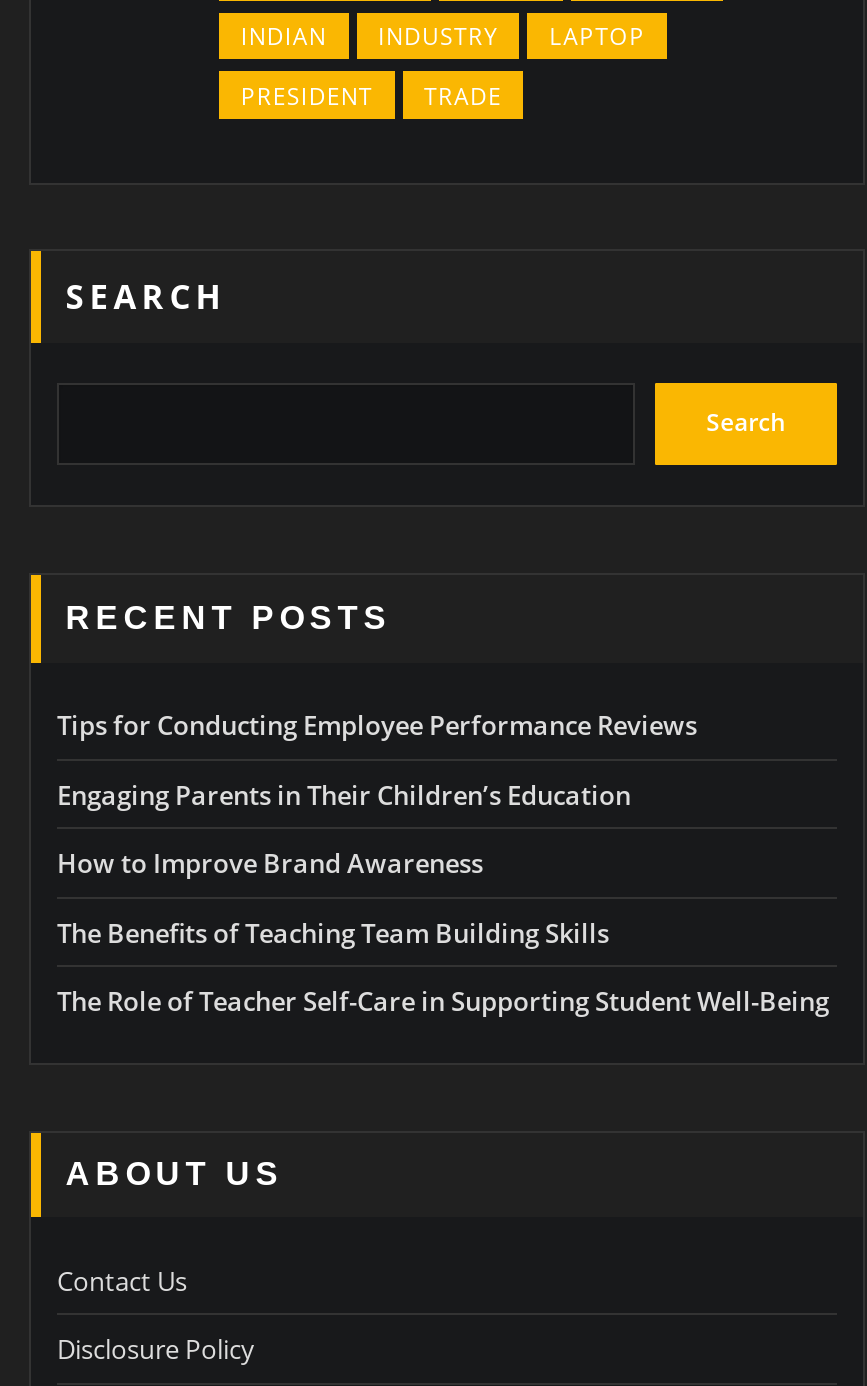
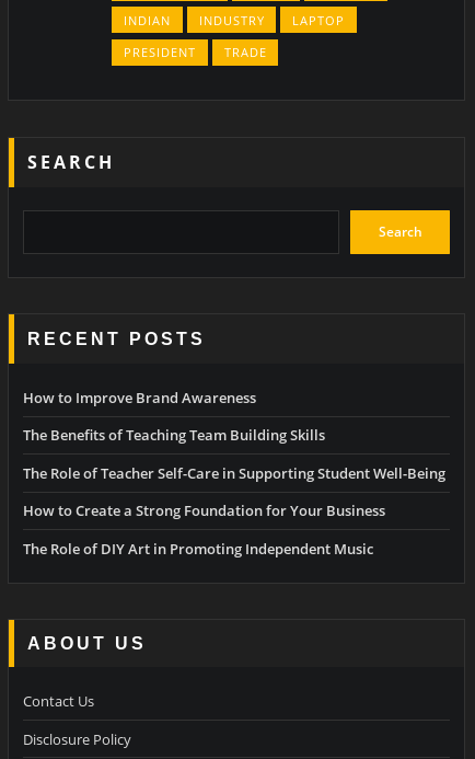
[57,708,697,813] Tips for Conducting Employee Performance Reviews | Engaging Parents in Their Children’s Education -> none
moved [57,846,829,1019] -> [23,388,445,483]: How to Improve Brand Awareness | The Benefits of Teaching Team Building Skills | The Role of Teacher Self-Care in Supporting Student Well-Being
none -> [23,501,385,558] How to Create a Strong Foundation for Your Business | The Role of DIY Art in Promoting Independent Music

